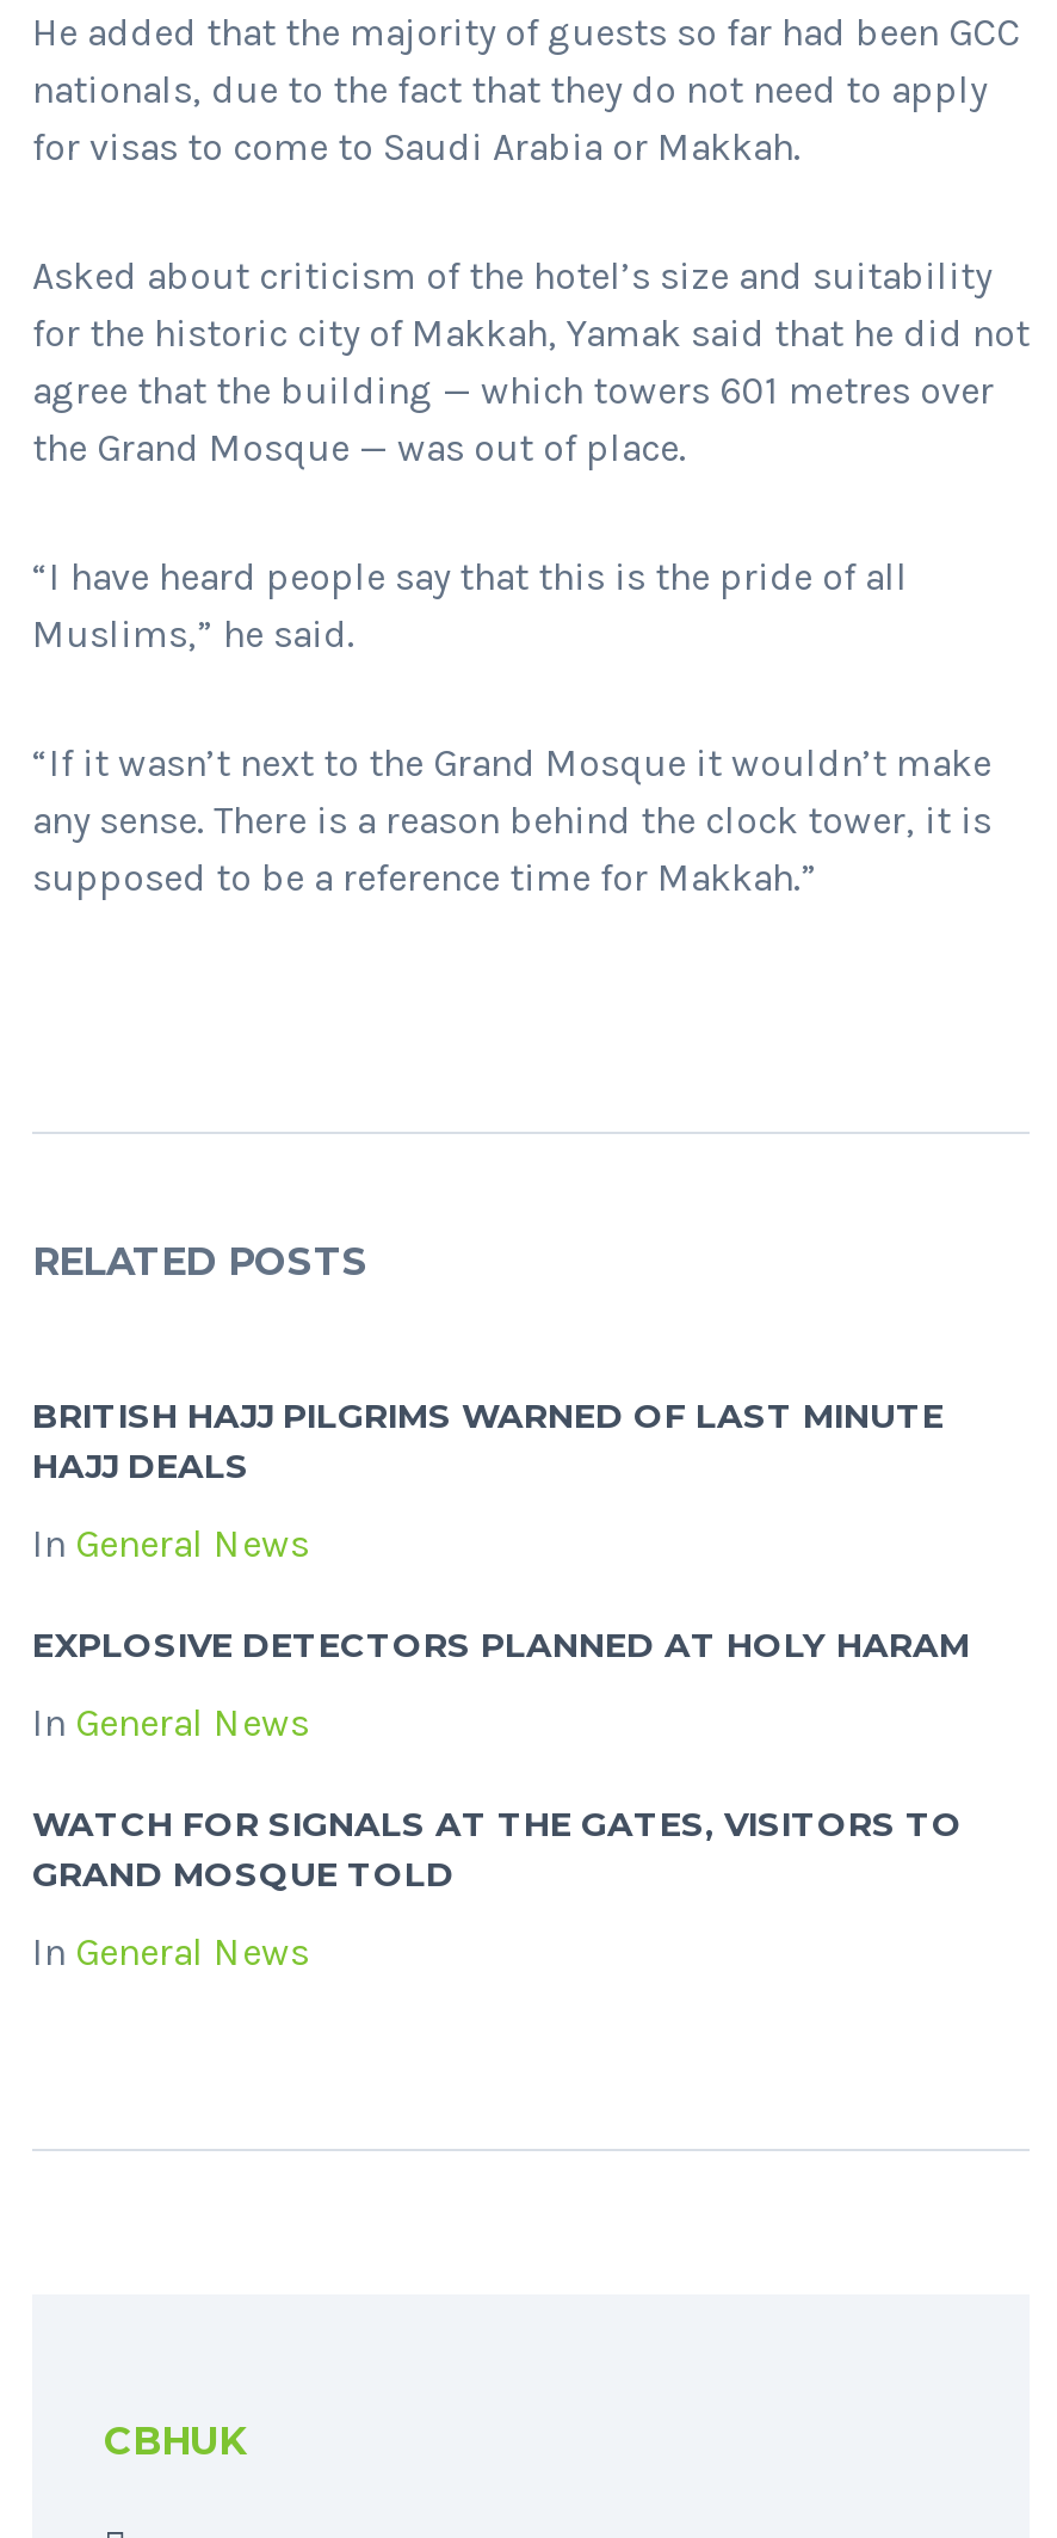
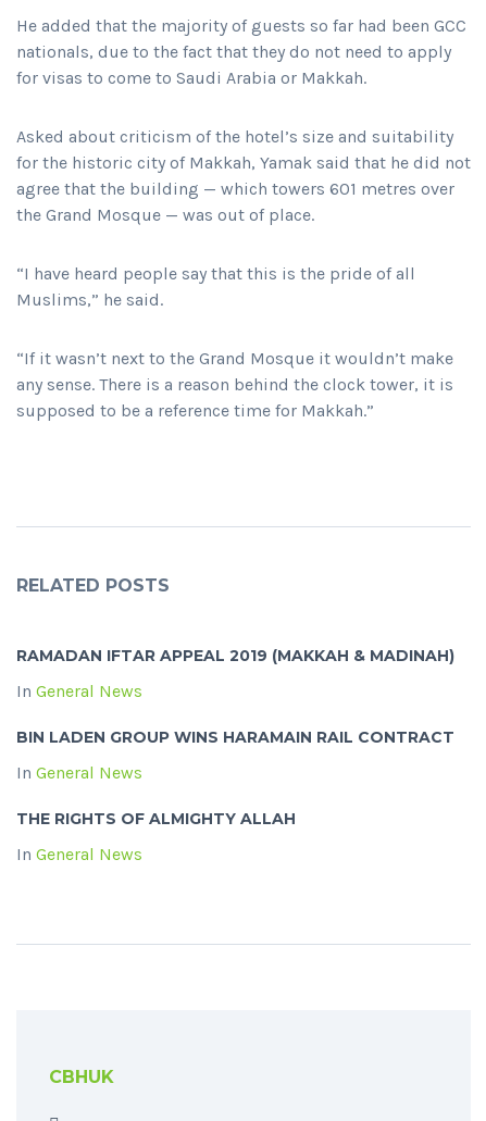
[32,1395,944,1488] BRITISH HAJJ PILGRIMS WARNED OF LAST MINUTE | HAJJ DEALS -> [16,646,454,666] RAMADAN IFTAR APPEAL 2019 (MAKKAH & MADINAH)
[32,1624,970,1667] EXPLOSIVE DETECTORS PLANNED AT HOLY HARAM -> [16,728,454,747] BIN LADEN GROUP WINS HARAMAIN RAIL CONTRACT
[32,1803,963,1896] WATCH FOR SIGNALS AT THE GATES, VISITORS TO | GRAND MOSQUE TOLD -> [16,809,296,829] THE RIGHTS OF ALMIGHTY ALLAH

